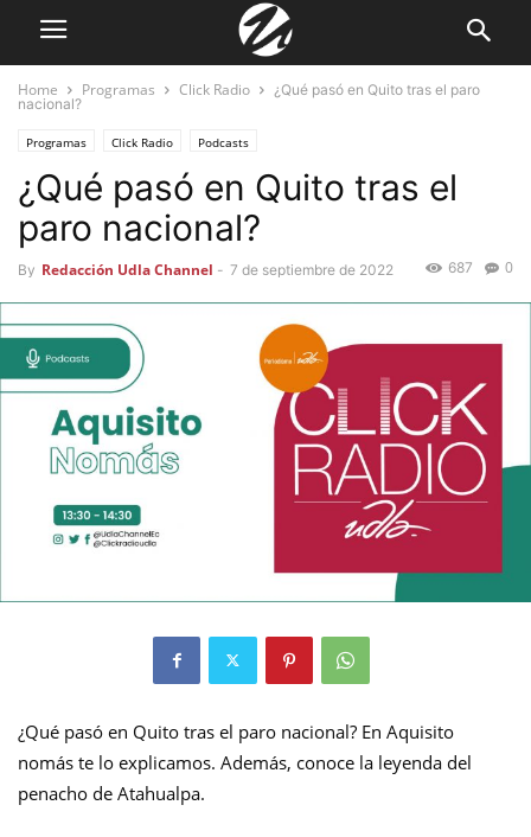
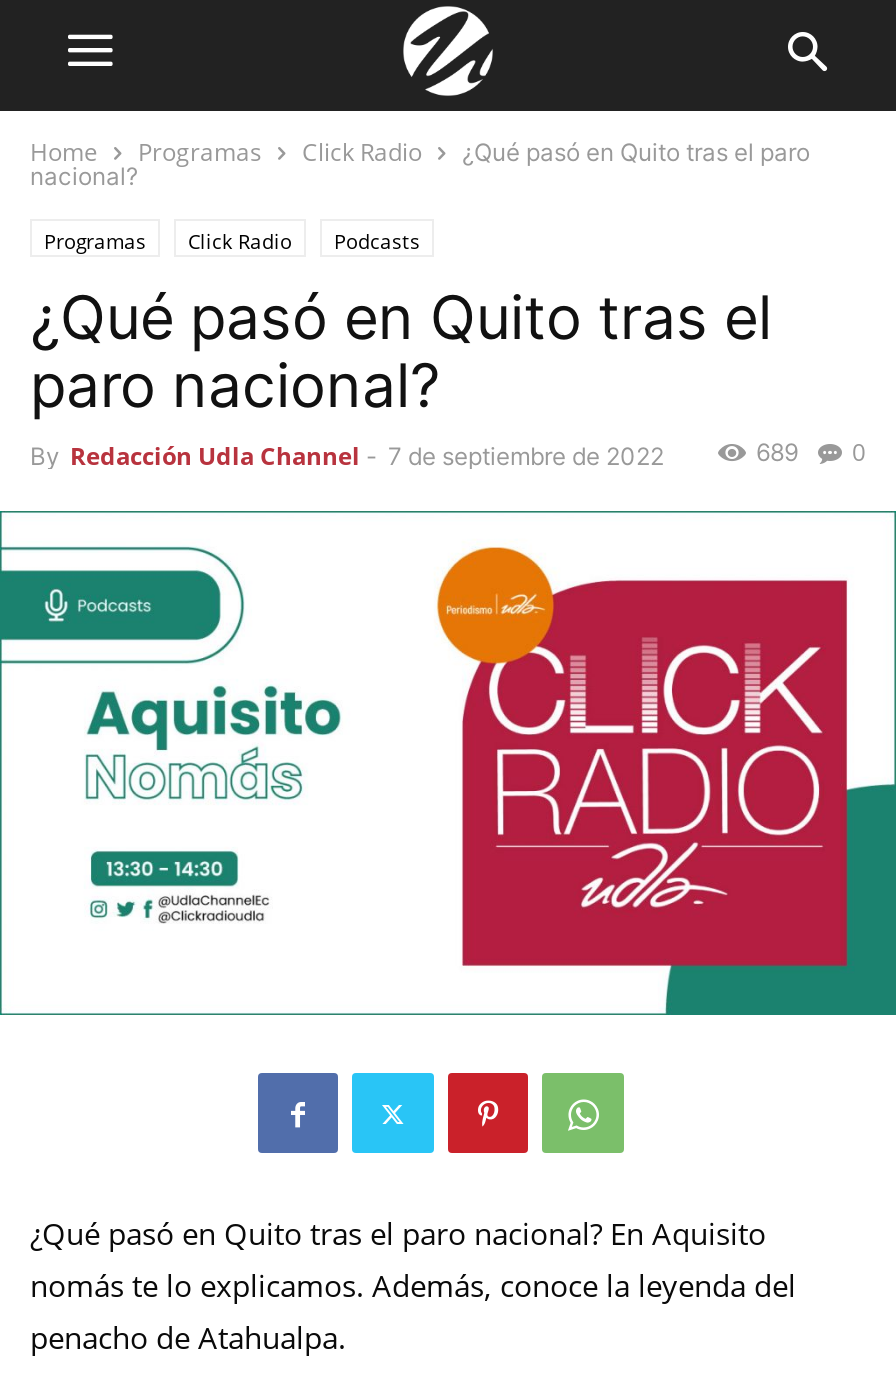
[448,257,513,277] 687 0 -> [756,435,866,469] 689 0

